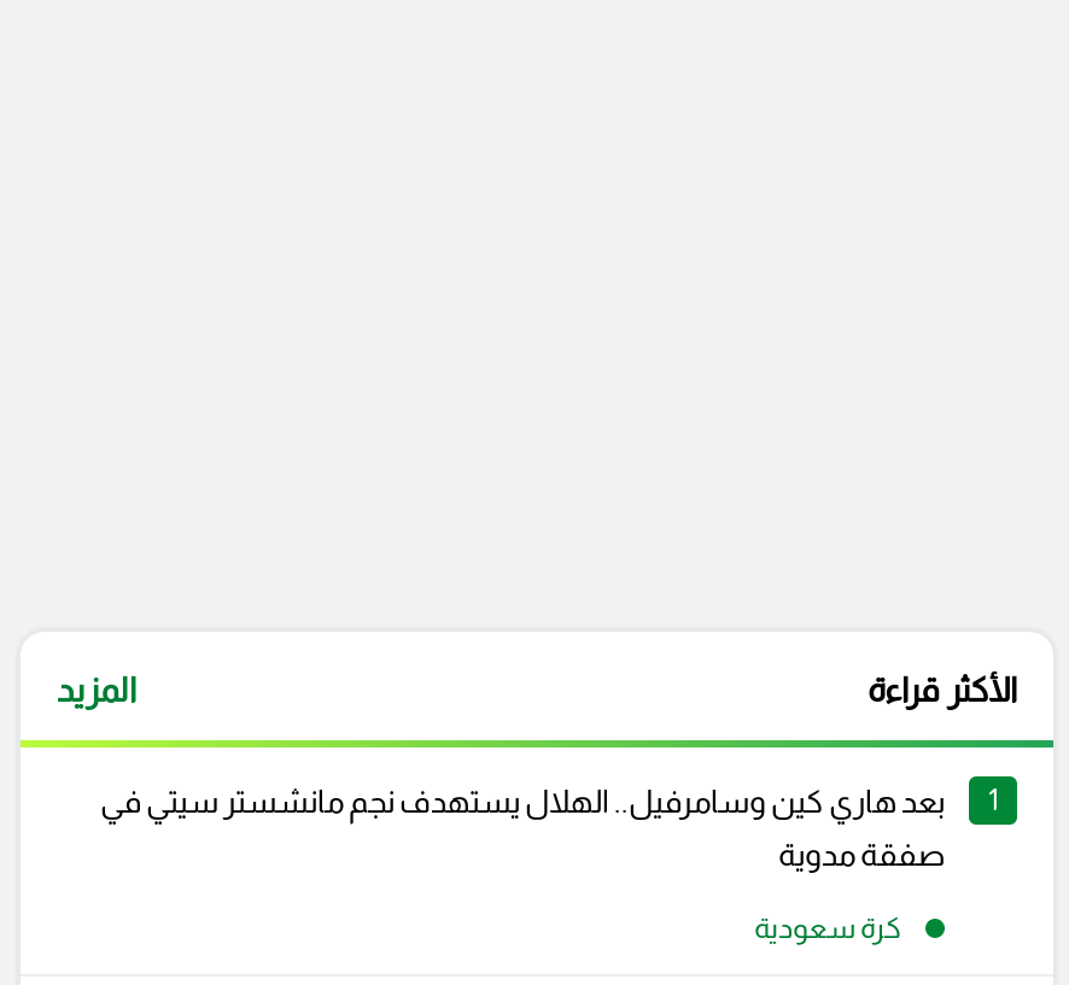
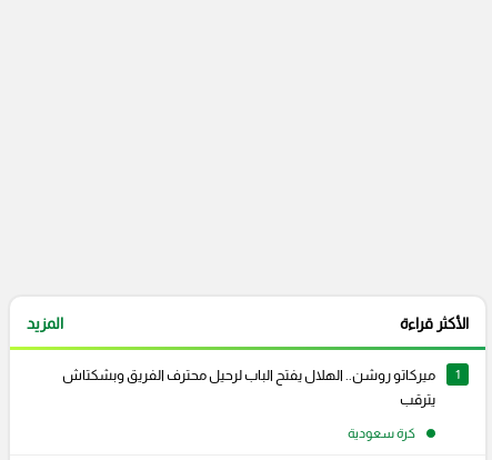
[100,784,945,821] بعد هاري كين وسامرفيل.. الهلال يستهدف نجم مانشستر سيتي في -> [62,367,435,384] ميركاتو روشن.. الهلال يفتح الباب لرحيل محترف الفريق وبشكتاش
[778,837,945,874] صفقة مدوية -> [400,391,435,408] يترقب

